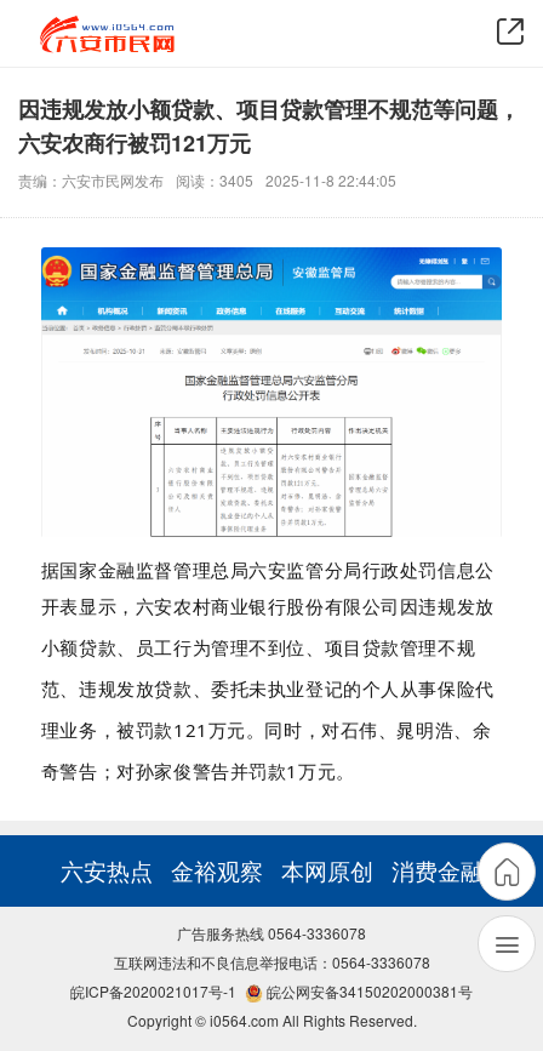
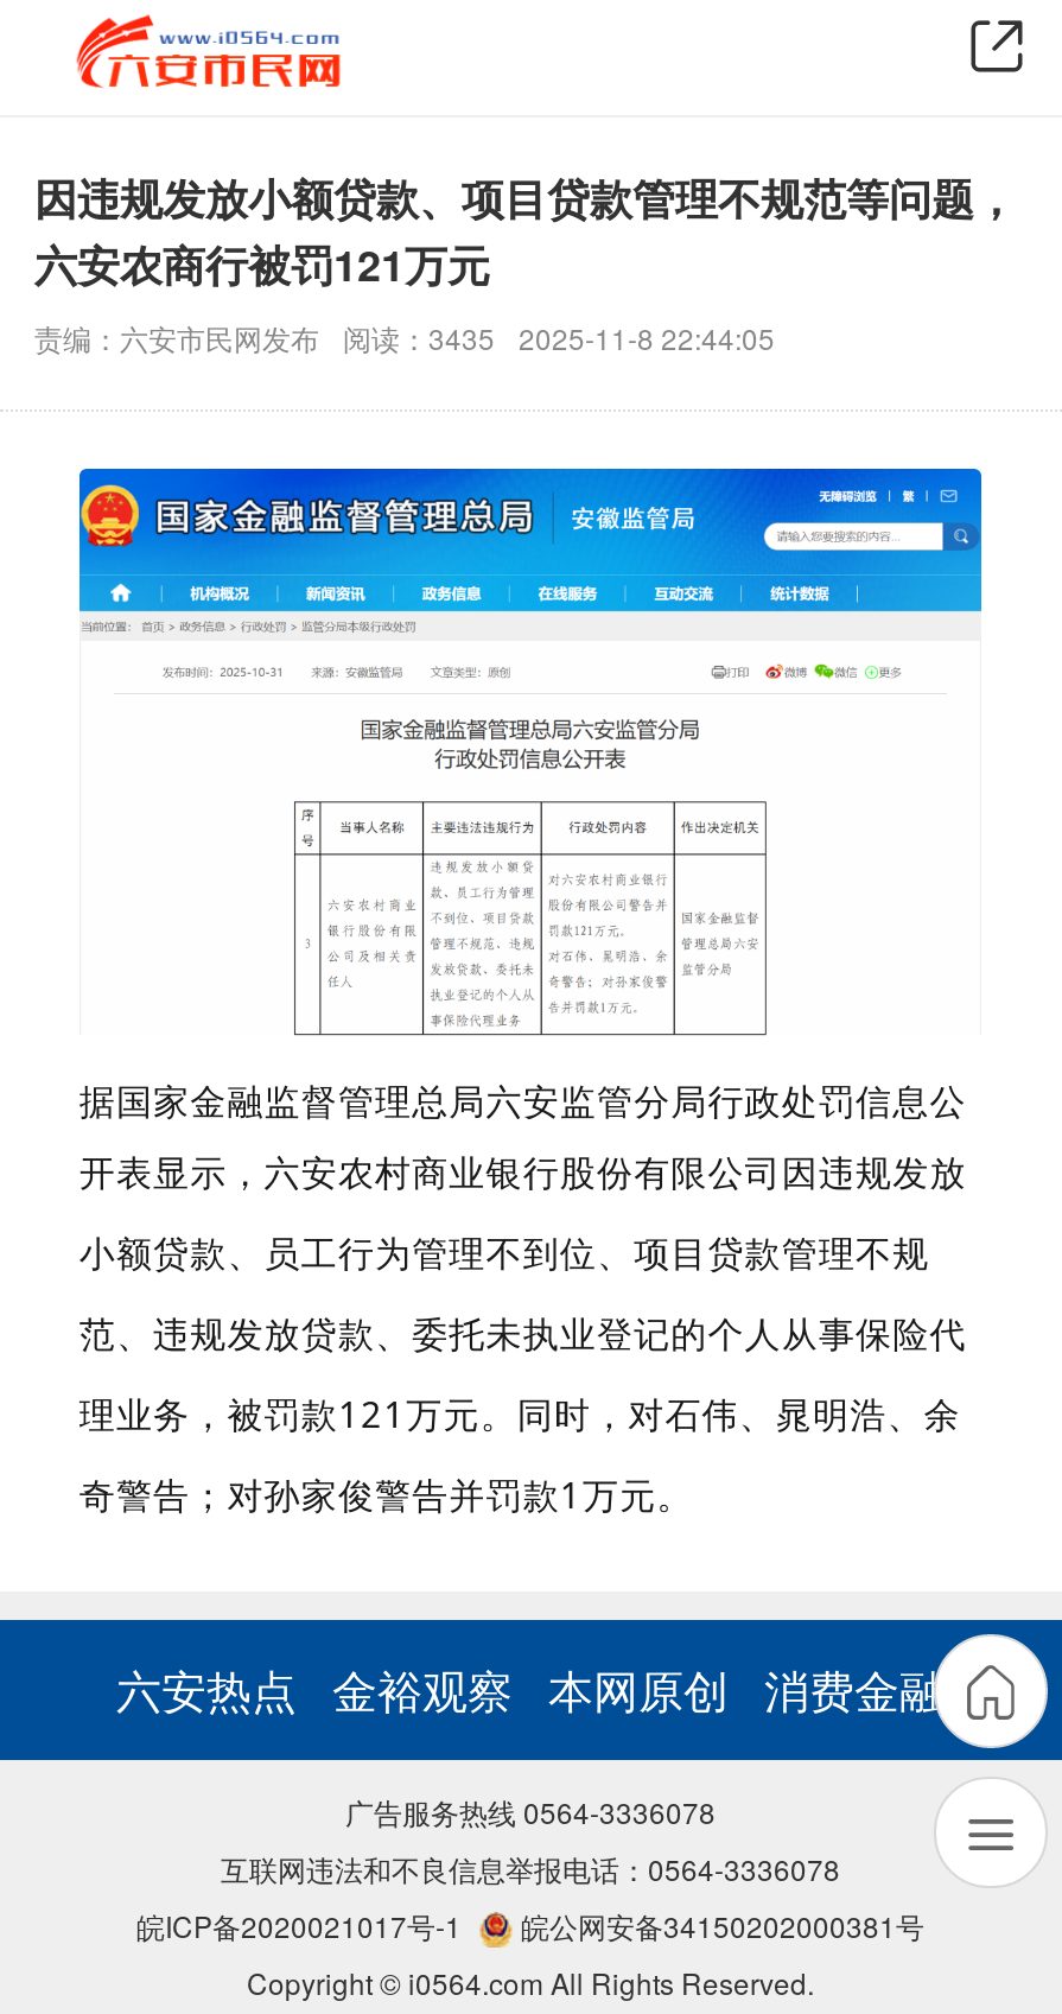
[18,169,396,190] 责编：六安市民网发布 阅读：3405 2025-11-8 22:44:05 -> [34,316,775,357] 责编：六安市民网发布 阅读：3435 2025-11-8 22:44:05

